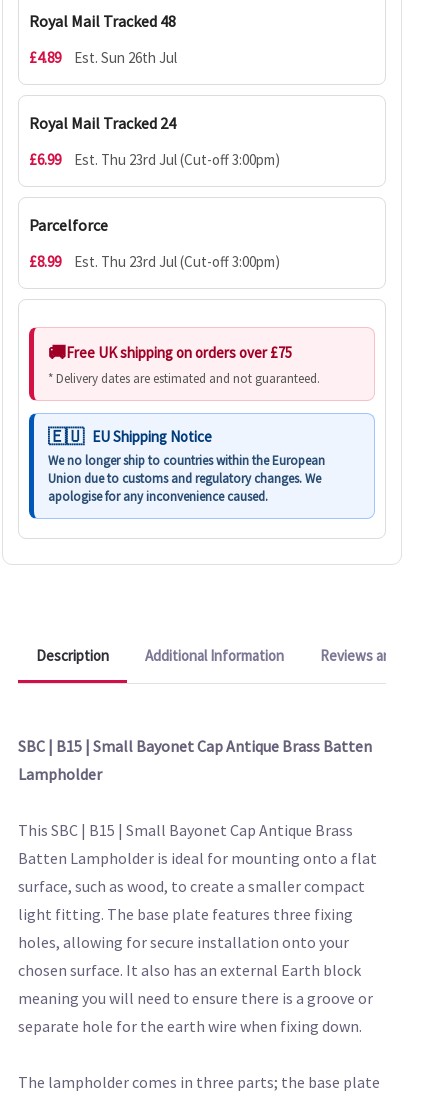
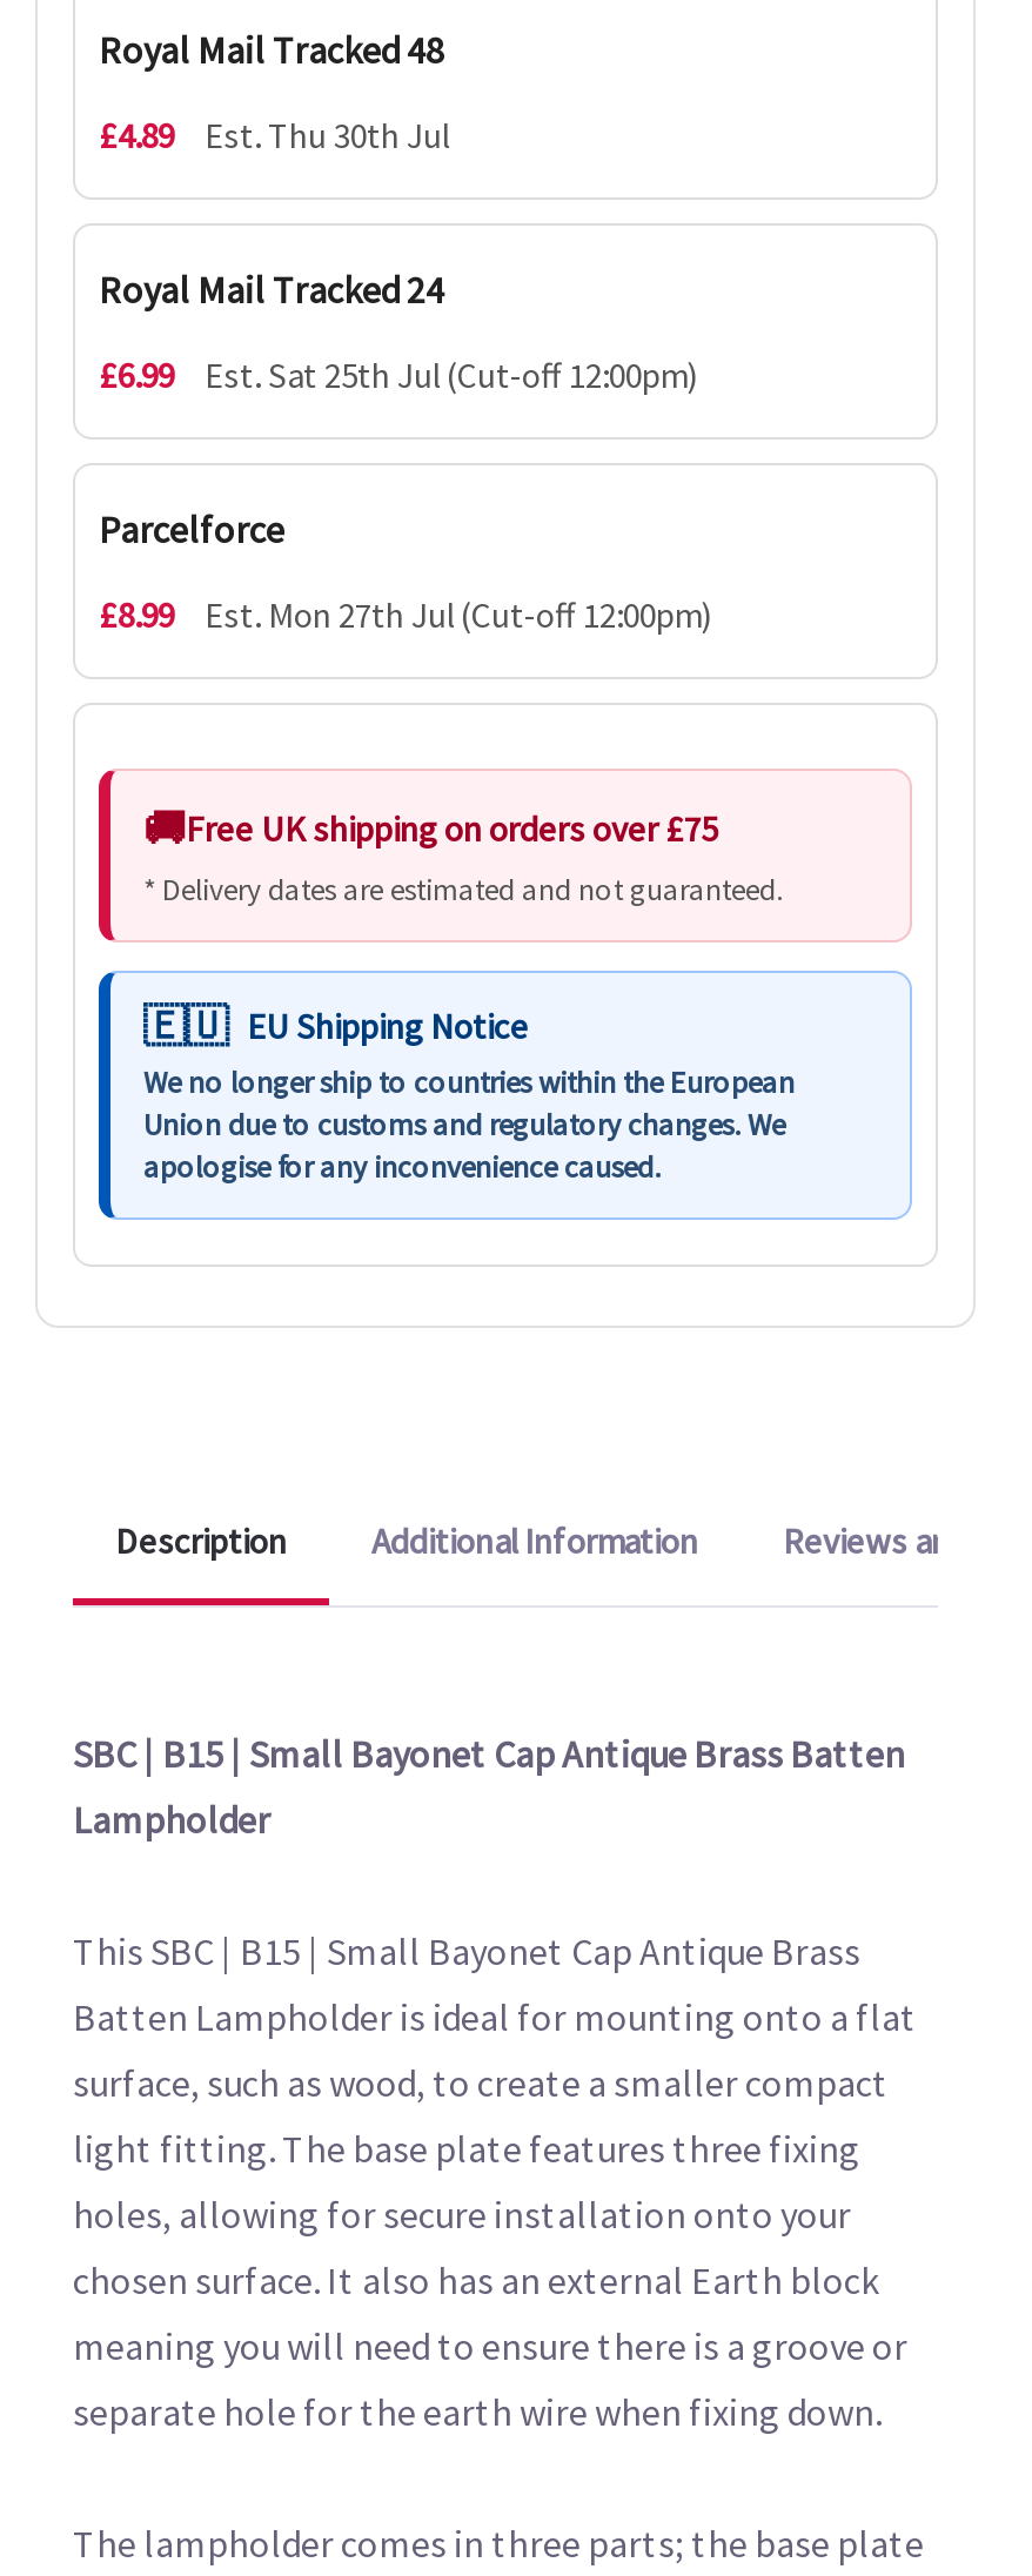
[29,48,177,67] £4.89 Est. Sun 26th Jul -> [99,112,449,157] £4.89 Est. Thu 30th Jul
[74,150,280,169] Est. Thu 23rd Jul (Cut-off 3:00pm) -> [205,352,698,396] Est. Sat 25th Jul (Cut-off 12:00pm)
[74,252,280,271] Est. Thu 23rd Jul (Cut-off 3:00pm) -> [205,591,712,636] Est. Mon 27th Jul (Cut-off 12:00pm)

